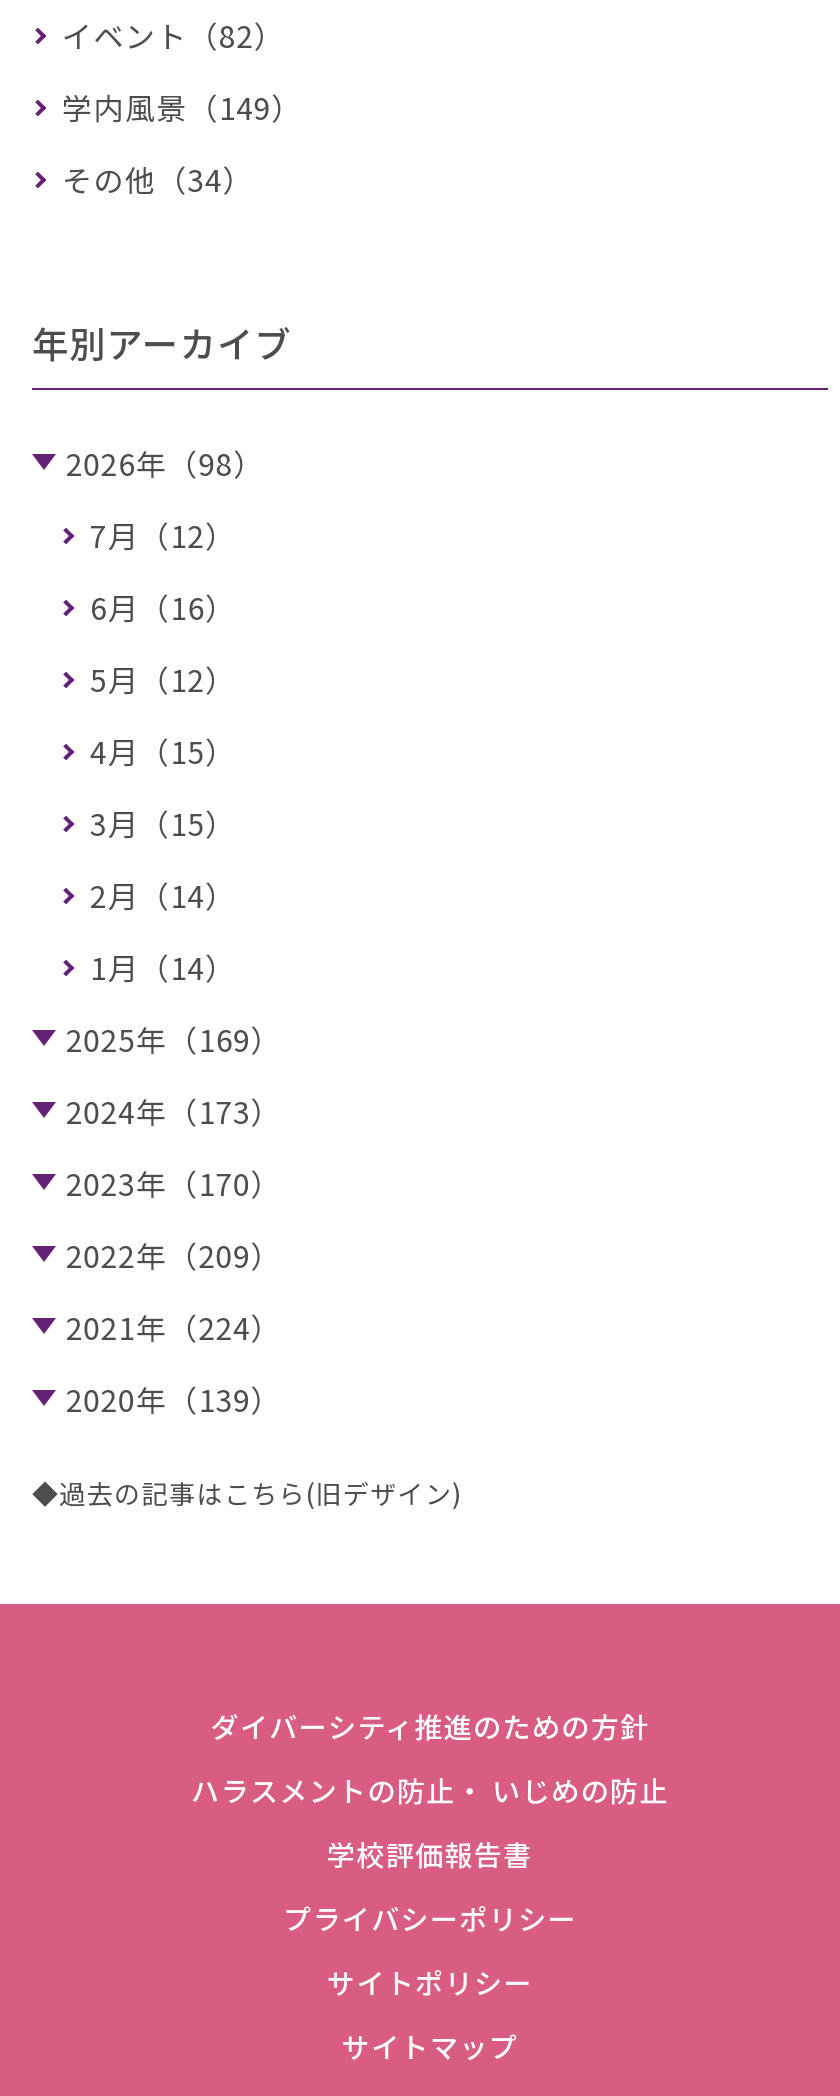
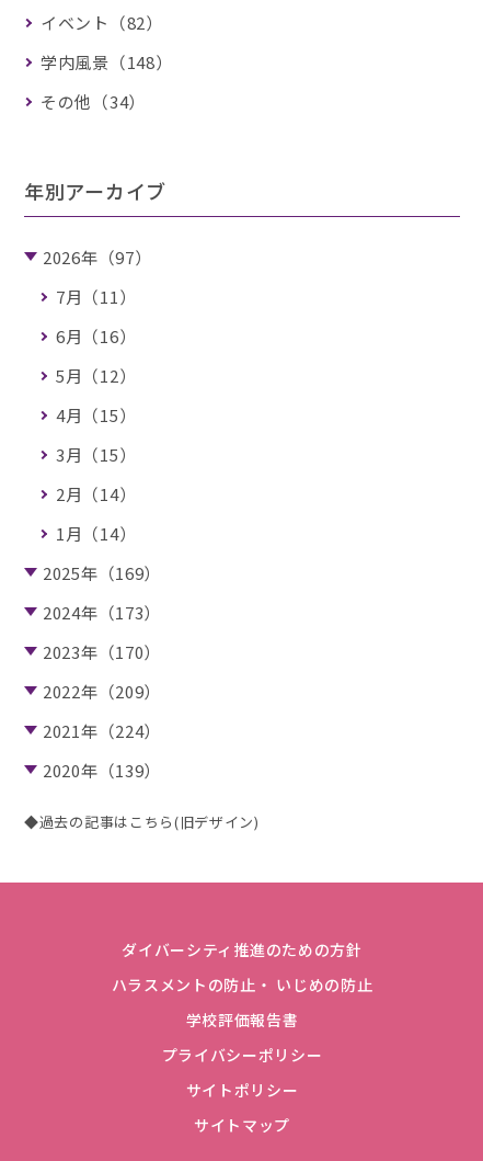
[62,85,303,127] 学内風景（149） -> [41,50,172,73] 学内風景（148）
[66,441,265,483] 2026年（98） -> [43,245,151,268] 2026年（97）
[90,513,236,555] 7月（12） -> [56,285,136,308] 7月（11）

